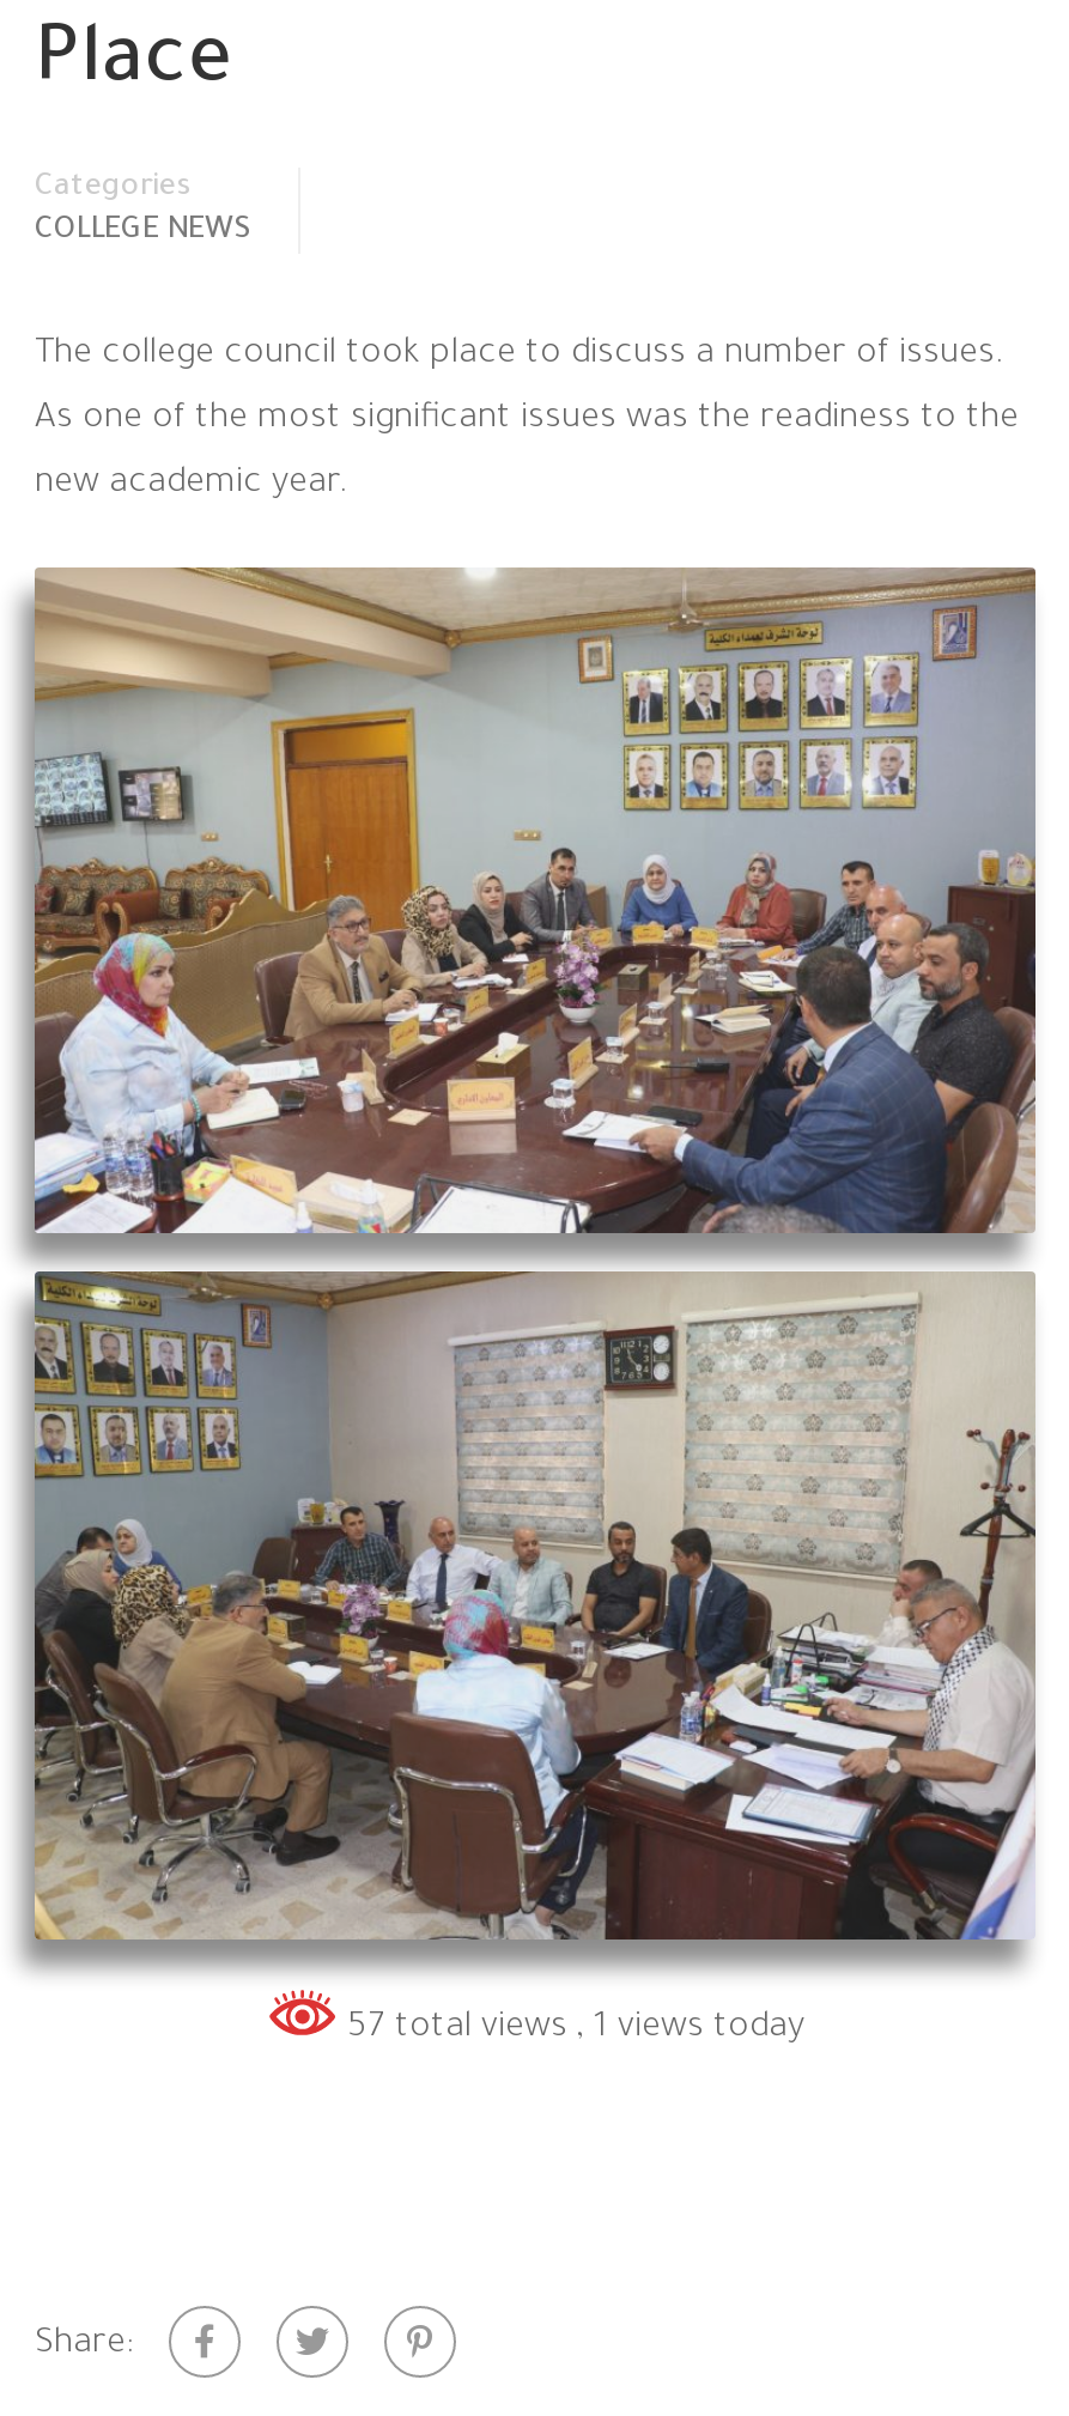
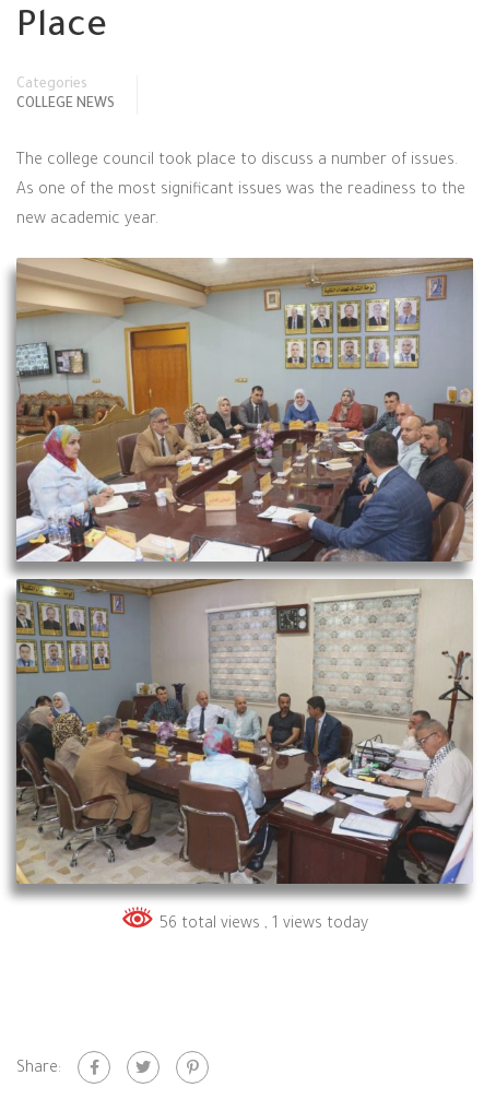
[338,2011,804,2050] 57 total views, 1 views today -> [154,917,368,934] 56 total views, 1 views today

